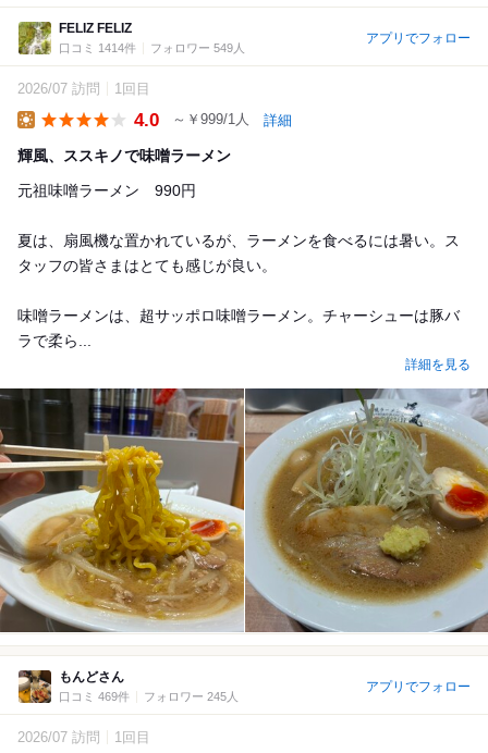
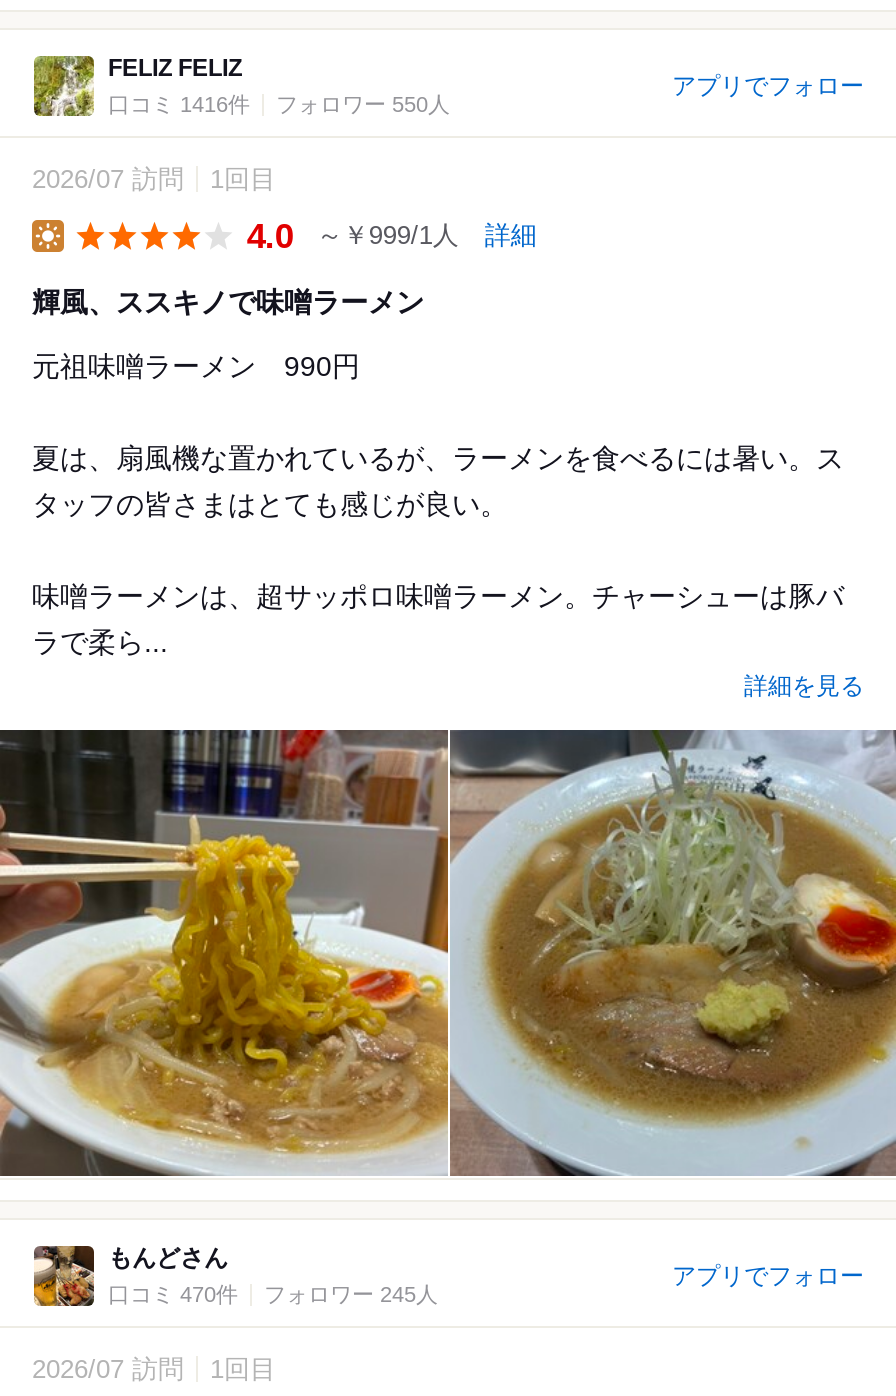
[59,42,136,55] 口コミ 1414件 -> [108,92,250,116] 口コミ 1416件
[150,42,245,55] フォロワー 549人 -> [276,92,450,116] フォロワー 550人
[59,690,239,703] 口コミ 469件 フォロワー 245人 -> [108,1283,438,1307] 口コミ 470件 フォロワー 245人

